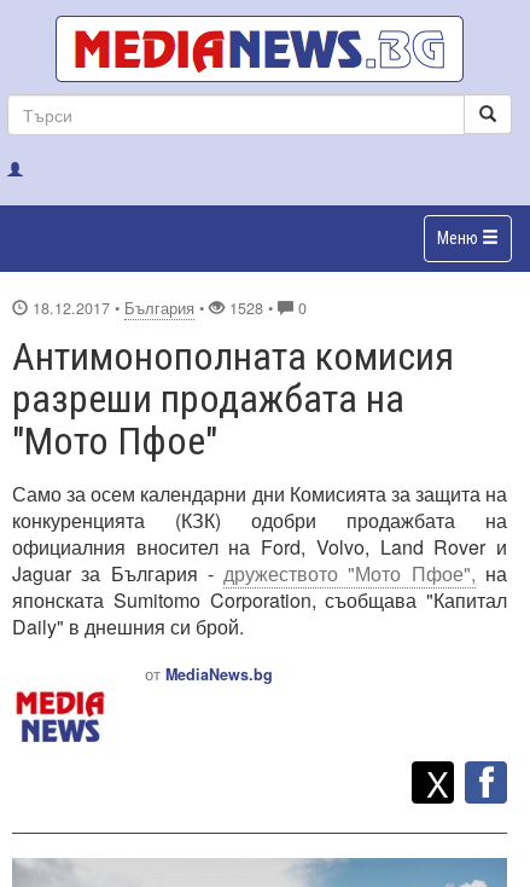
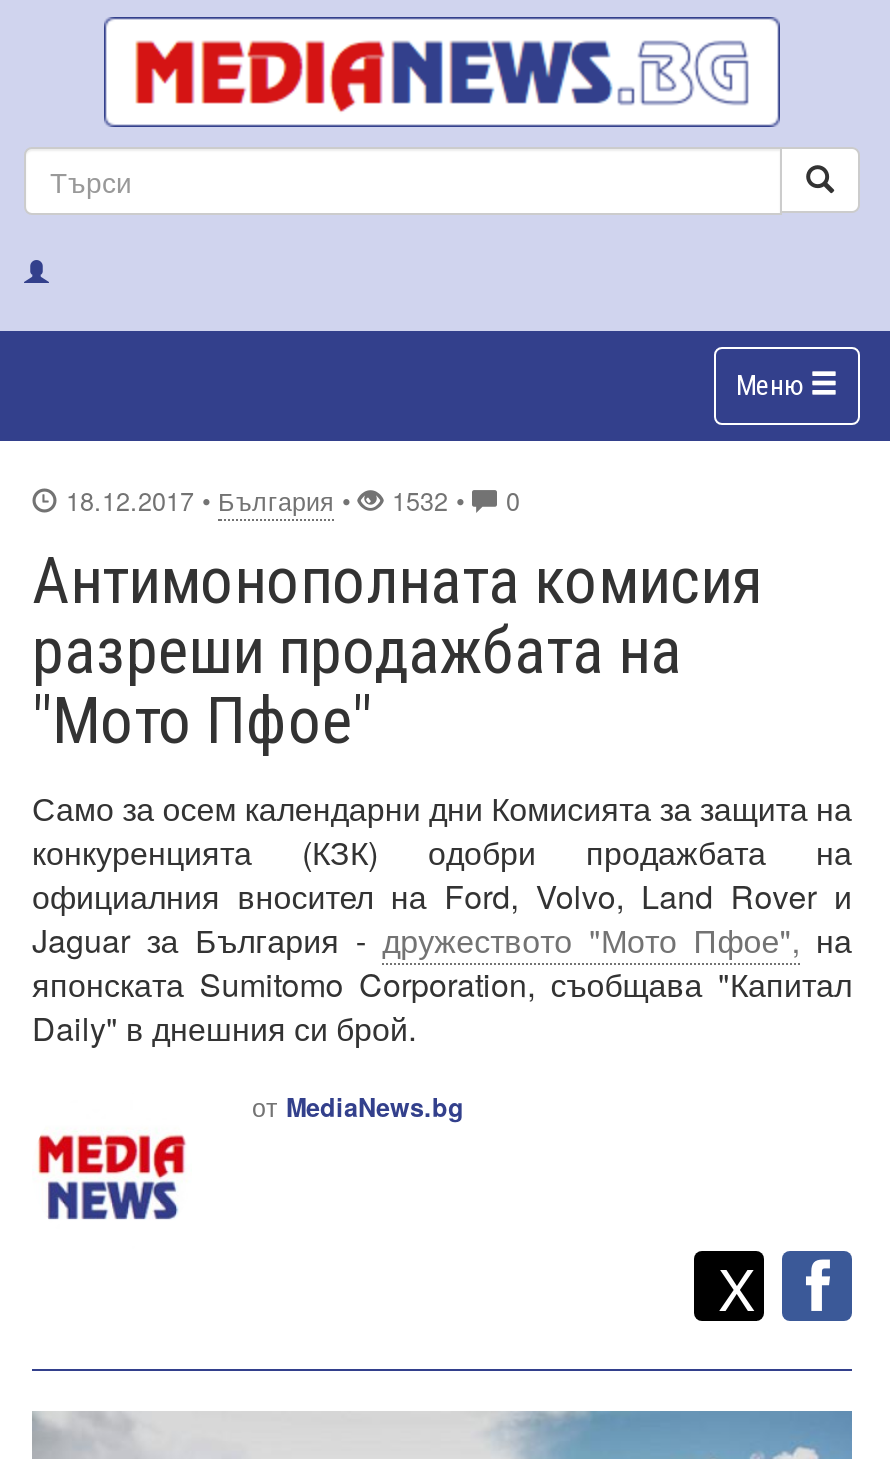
[33,297,307,318] 18.12.2017 • България • 1528 • 0 -> [66,482,520,518] 18.12.2017 • България • 1532 • 0

